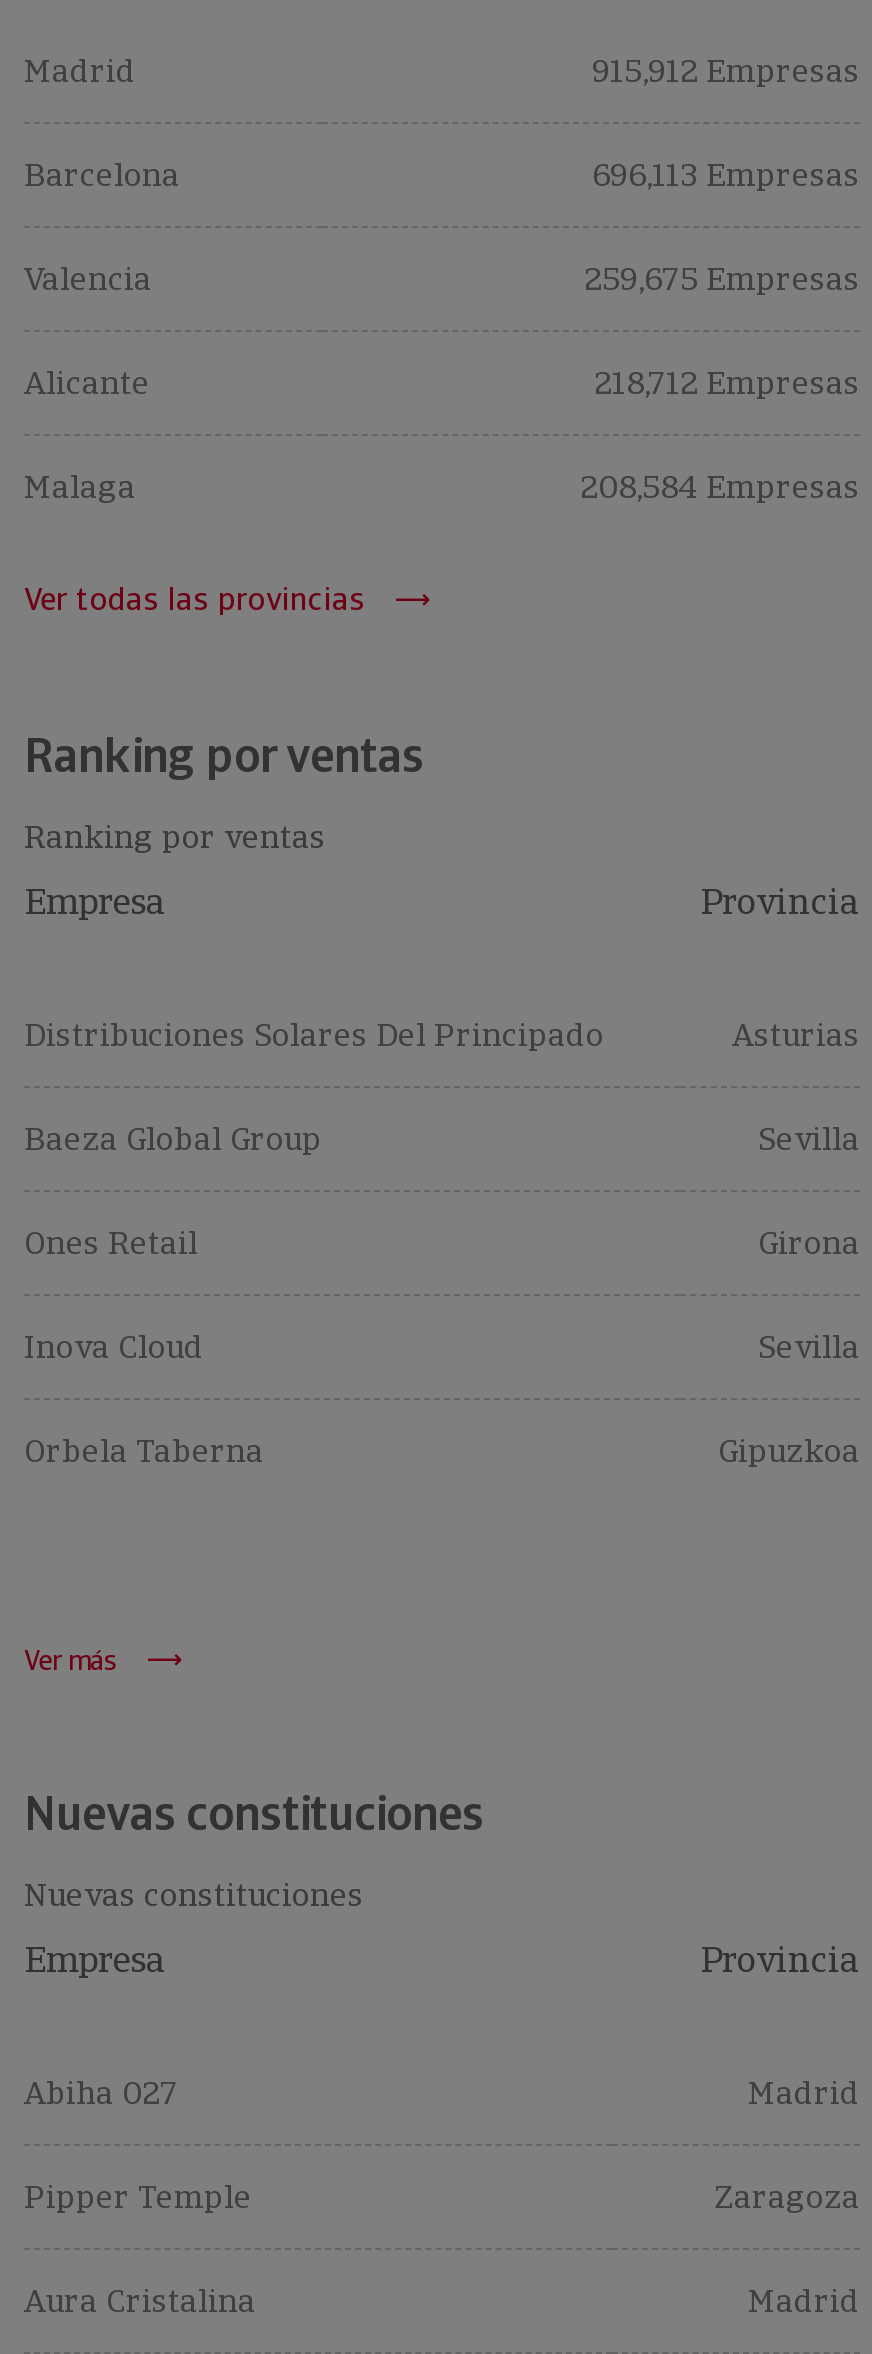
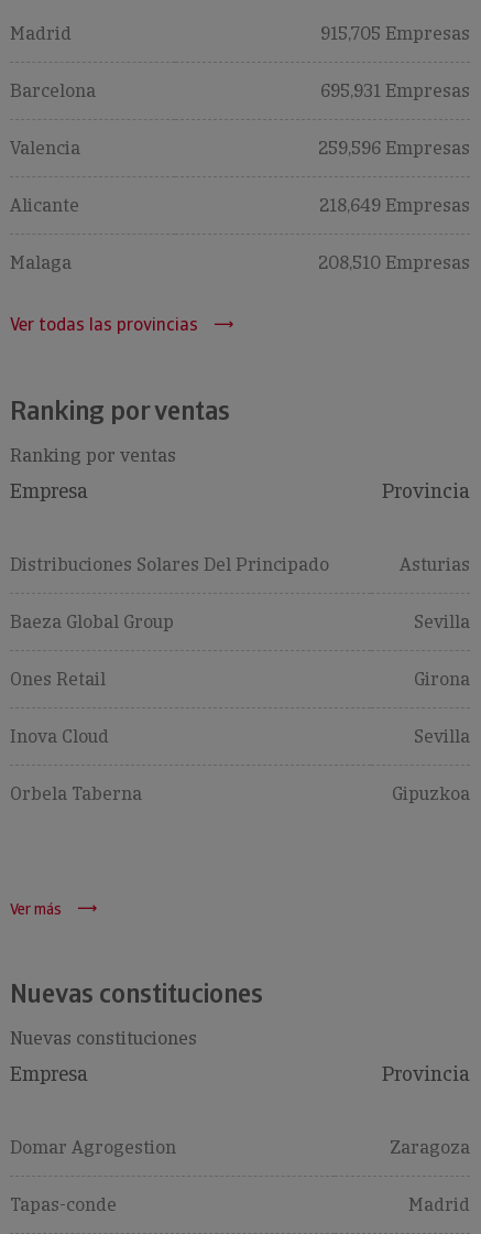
[592,50,860,92] 915,912 Empresas -> [320,22,470,45] 915,705 Empresas
[592,154,860,196] 696,113 Empresas -> [320,79,470,102] 695,931 Empresas
[584,258,860,300] 259,675 Empresas -> [318,137,470,160] 259,596 Empresas
[594,362,860,404] 218,712 Empresas -> [319,194,470,217] 218,649 Empresas
[580,466,860,508] 208,584 Empresas -> [318,251,470,274] 208,510 Empresas
[24,2072,860,2218] Abiha 027 | Madrid | Pipper Temple -> [10,1136,176,1159] Domar Agrogestion
[24,2280,256,2322] Aura Cristalina -> [10,1193,117,1216] Tapas-conde

